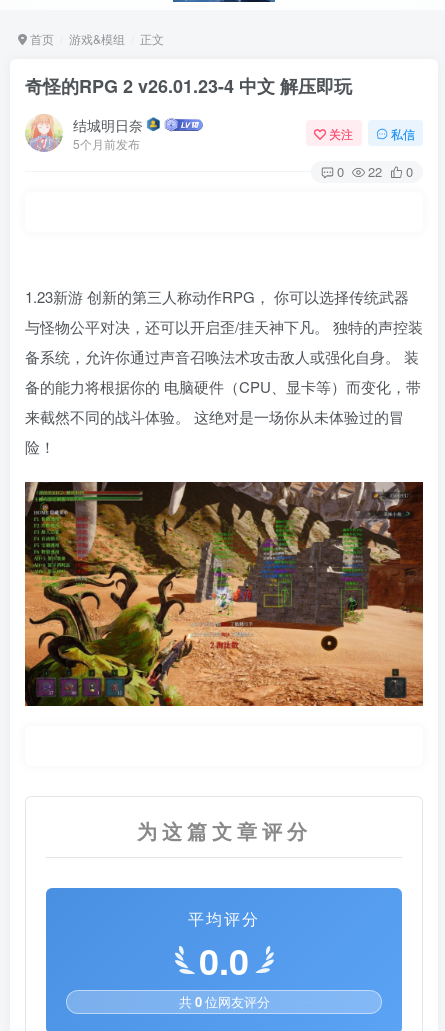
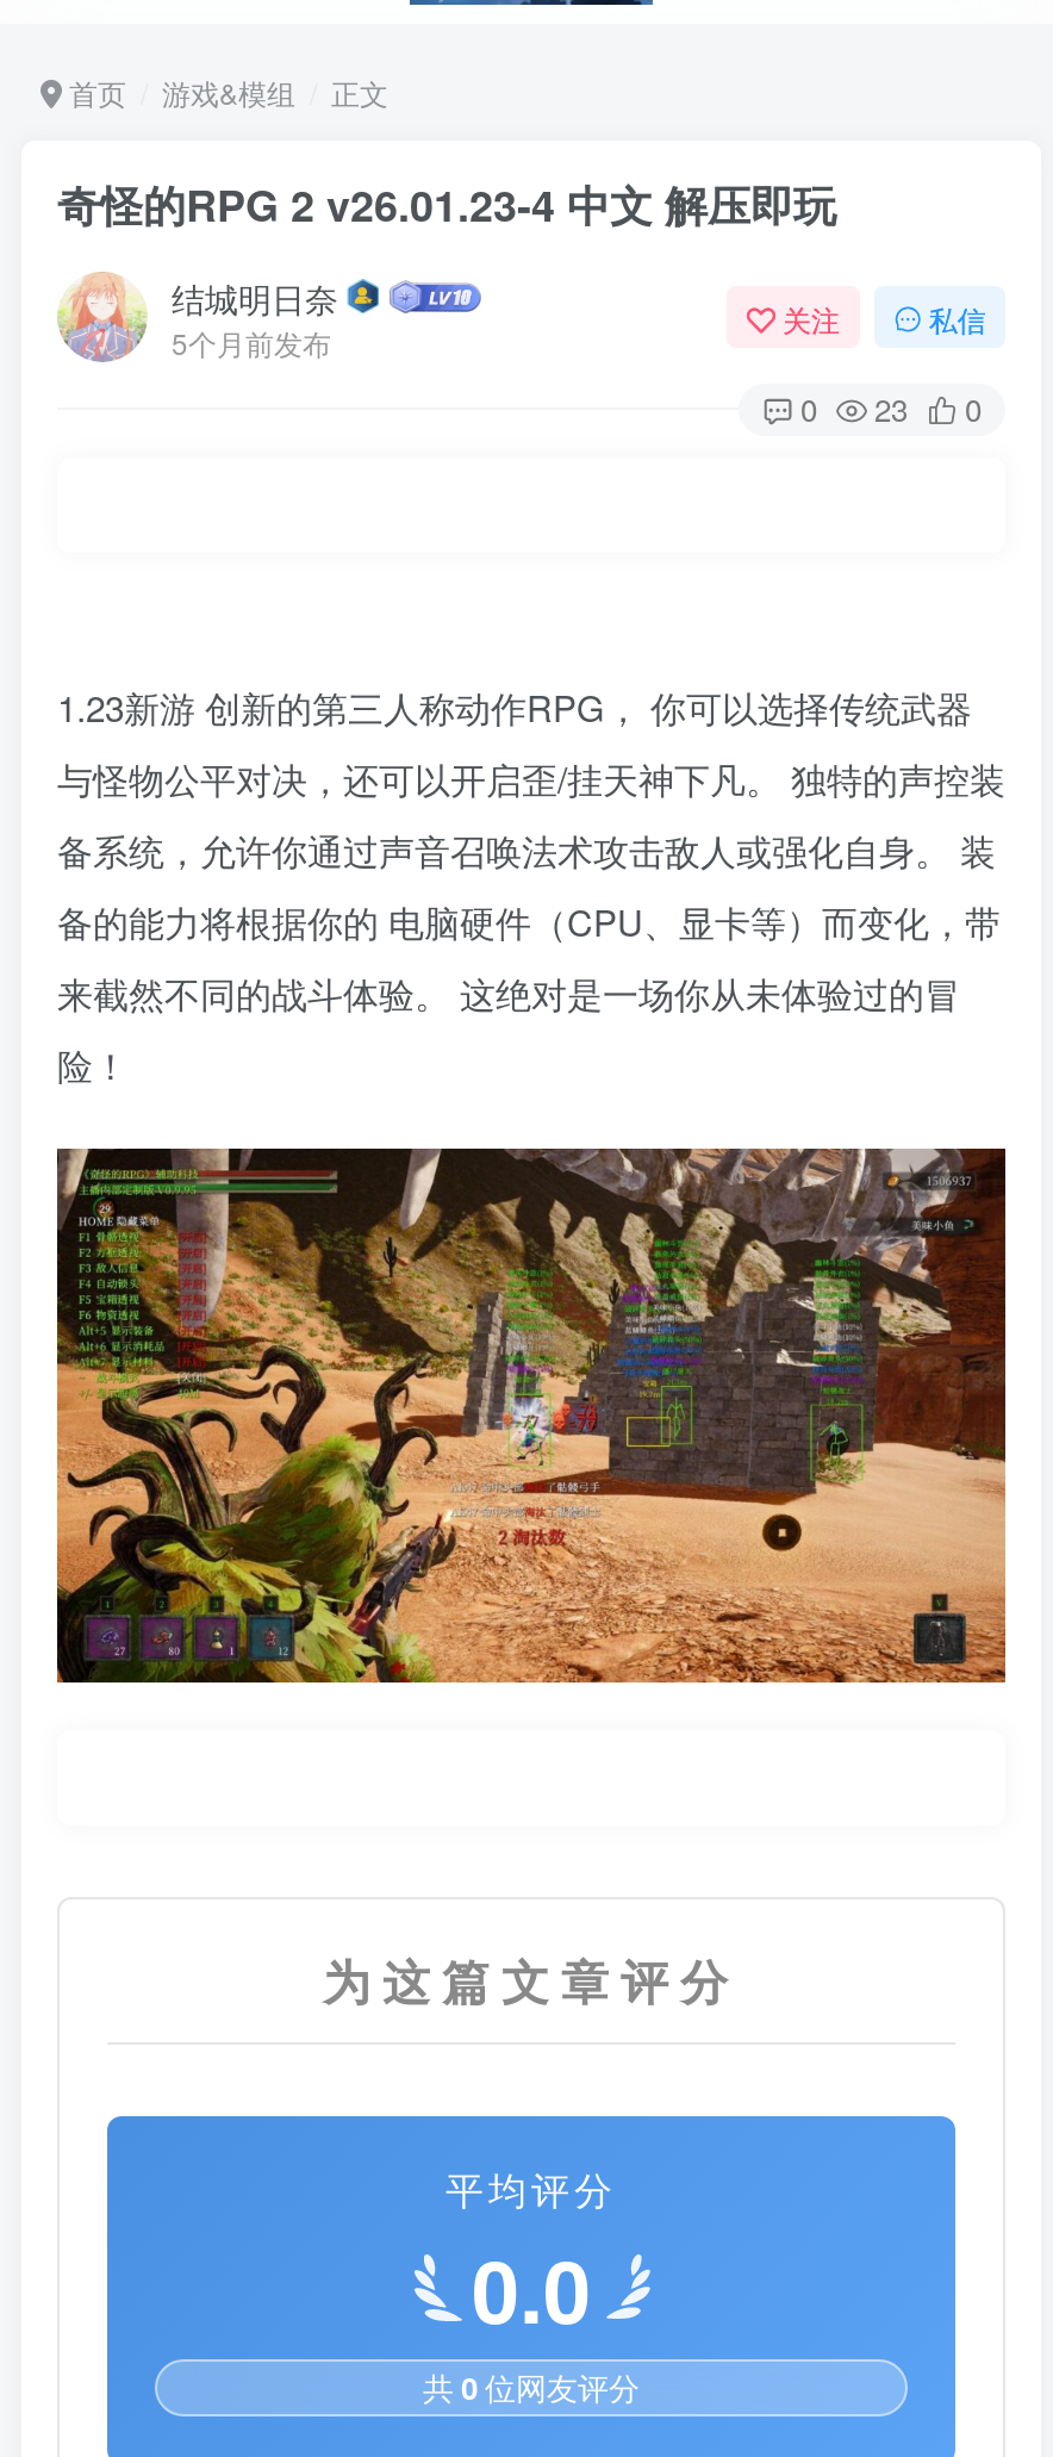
[337,162,413,181] 0 22 0 -> [800,386,982,431] 0 23 0

